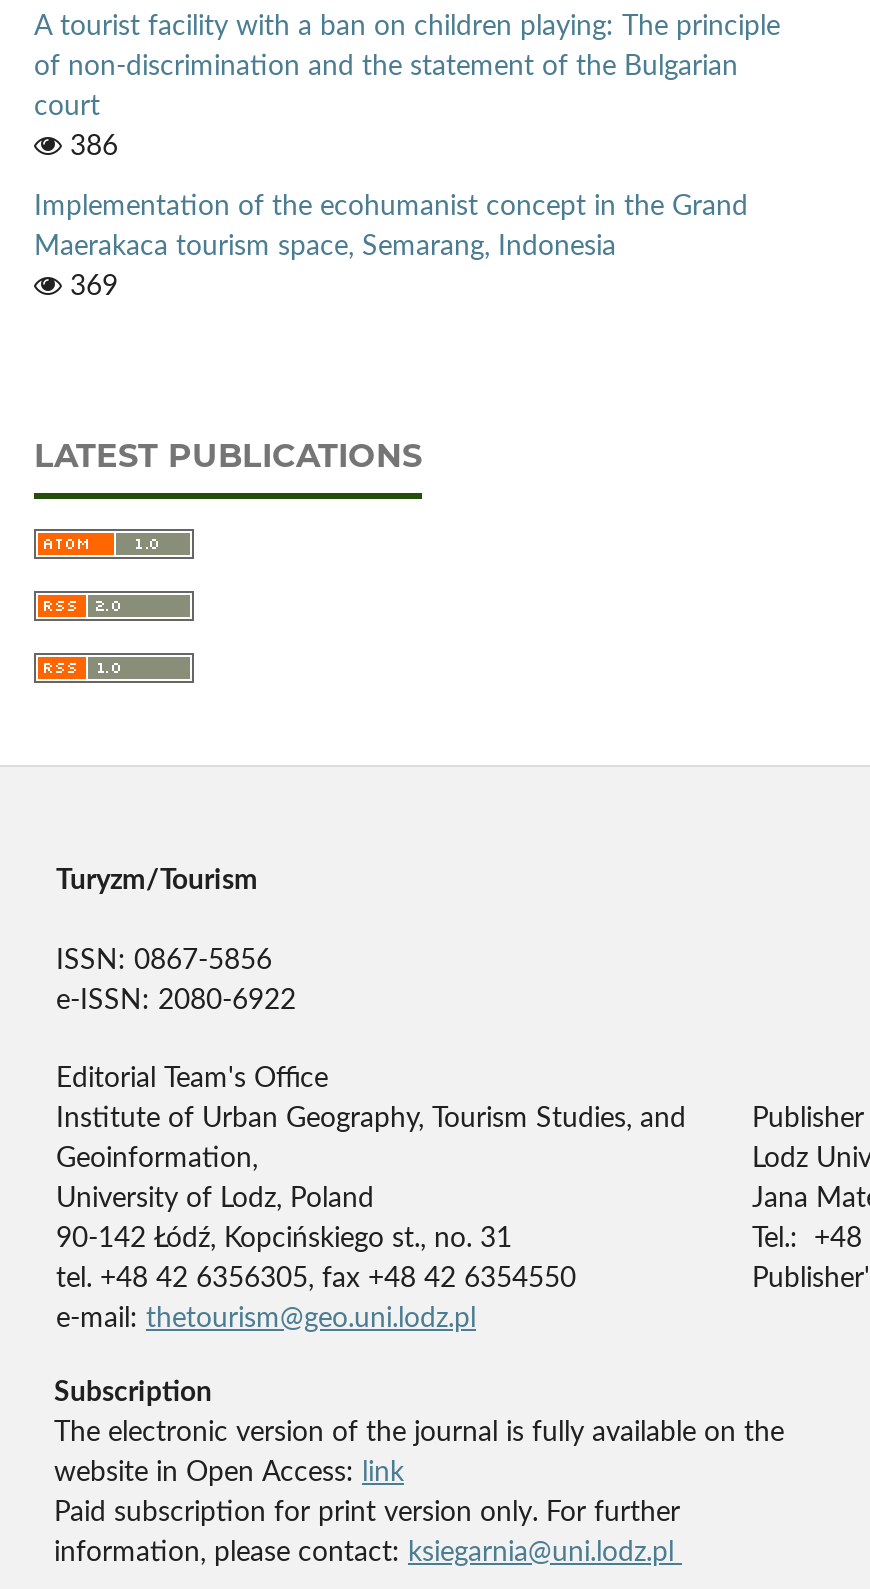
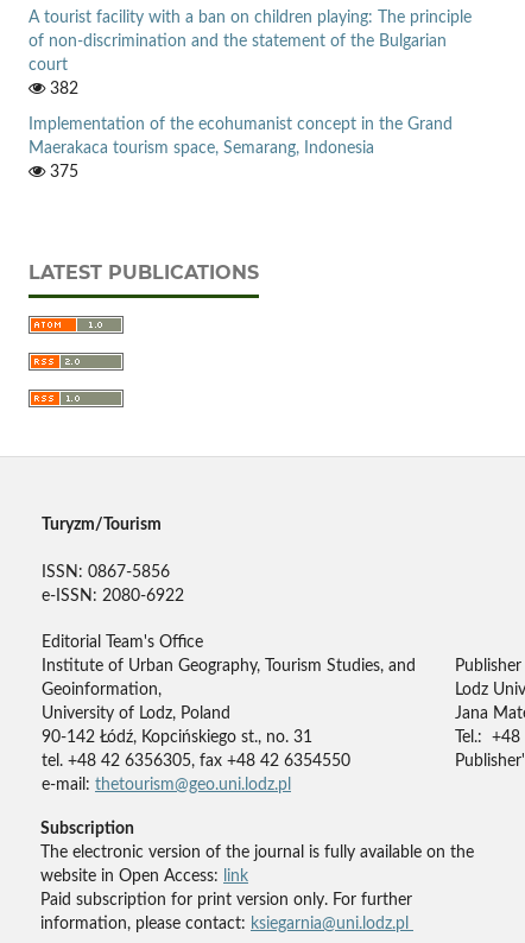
[62,134,118,162] 386 -> [45,81,78,98] 382
[62,274,118,302] 369 -> [45,164,78,181] 375

